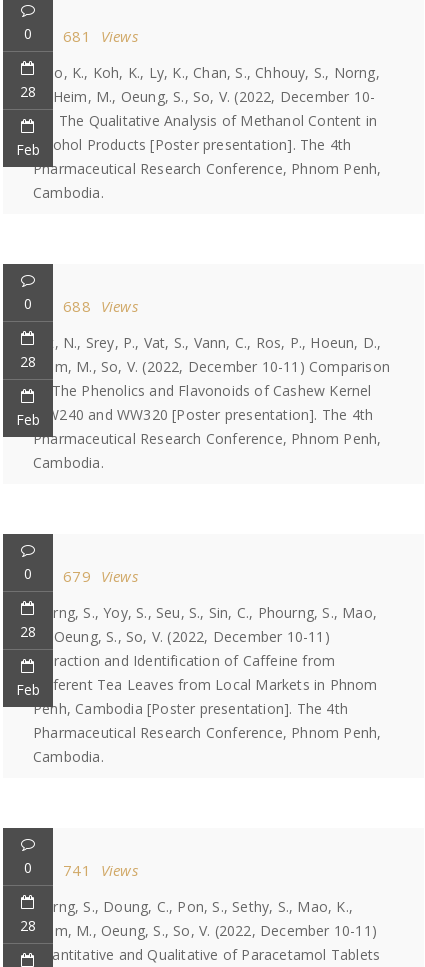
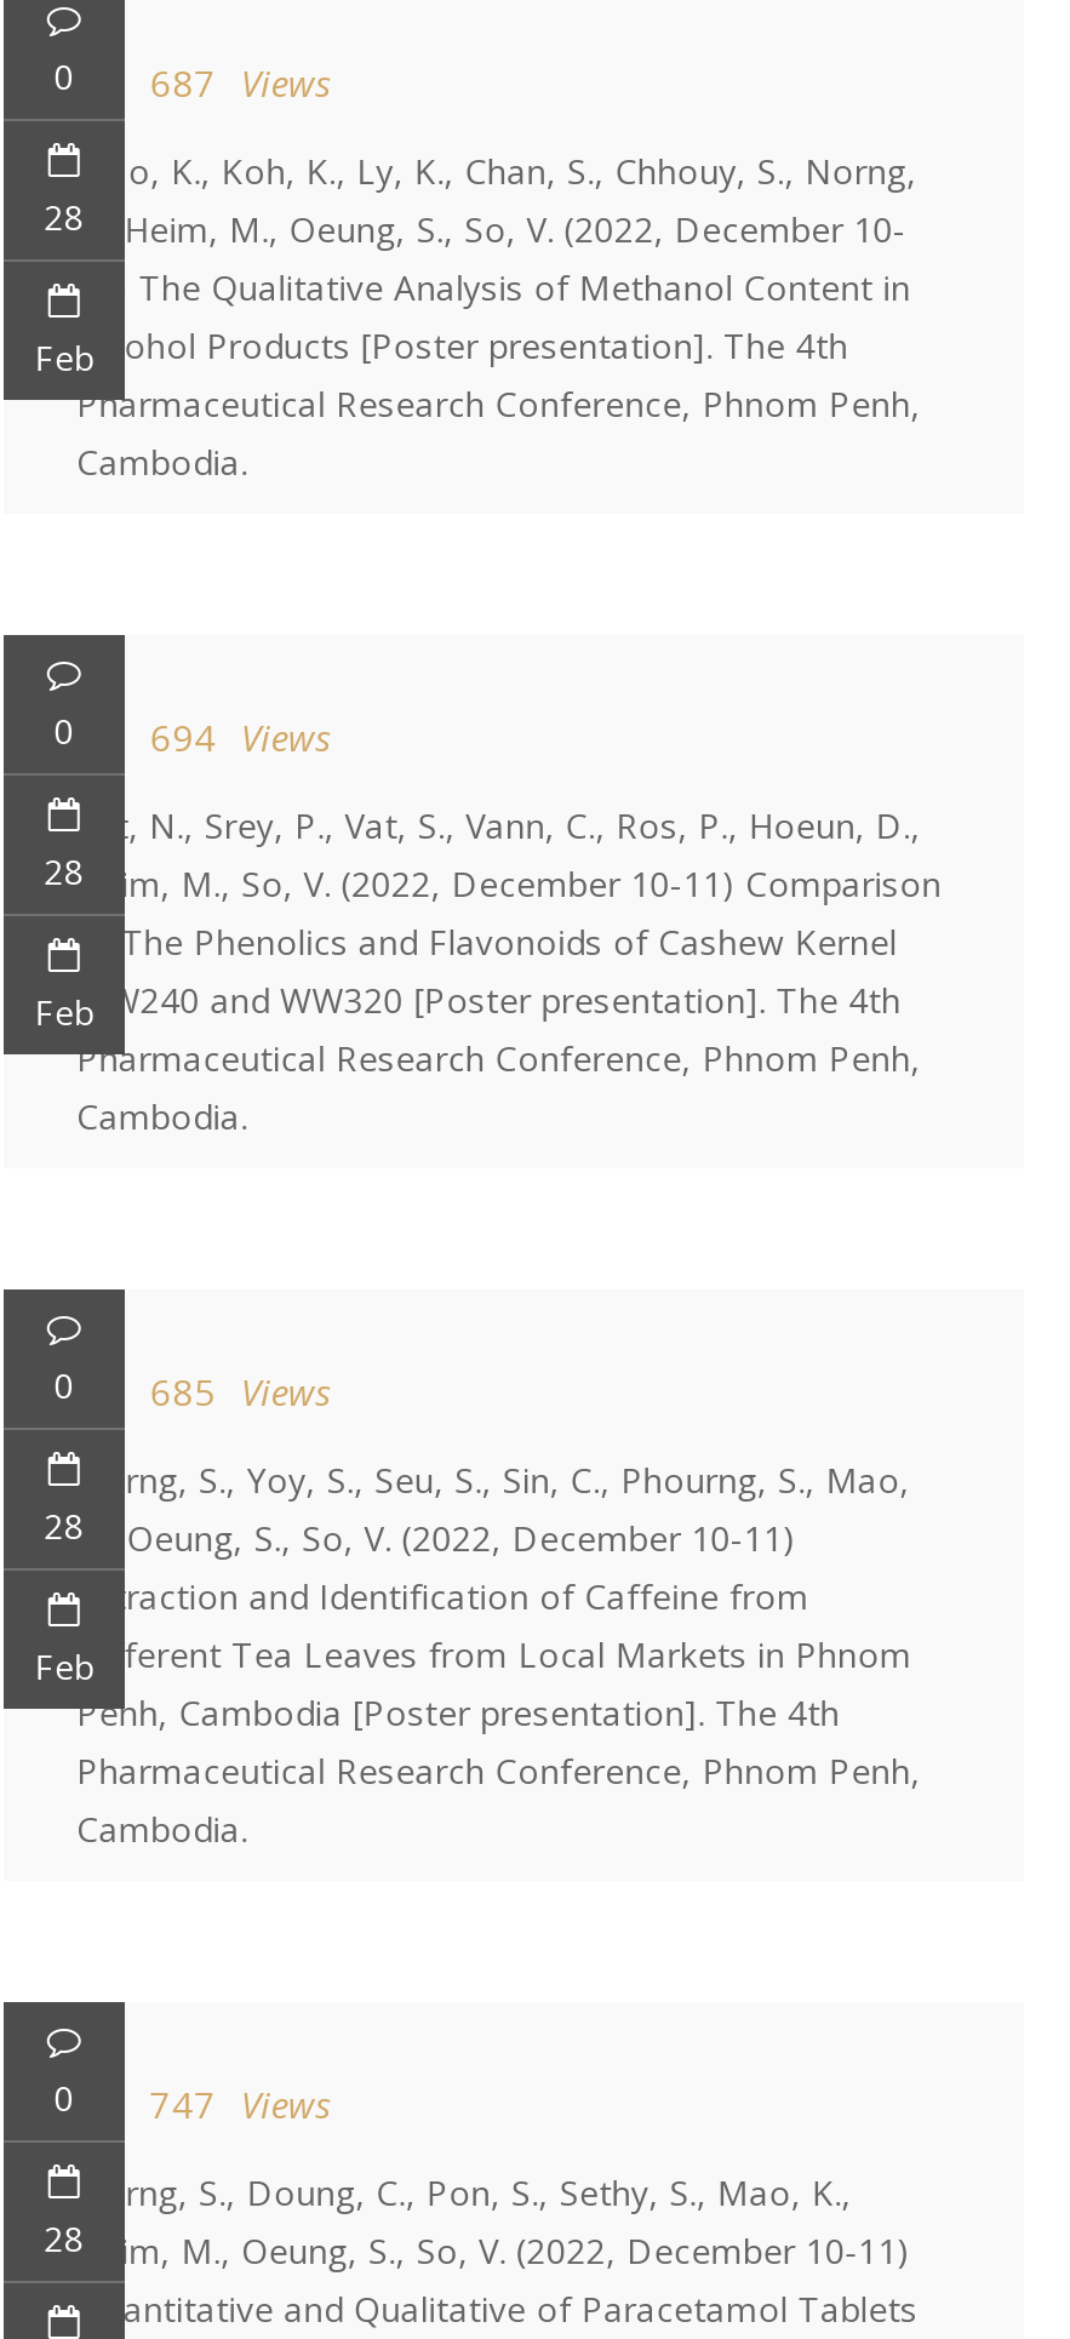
[24,24,138,46] 0 681 Views -> [54,53,330,107] 0 687 Views
[24,294,138,316] 0 688 Views -> [54,708,330,761] 0 694 Views
[24,564,138,586] 0 679 Views -> [54,1362,330,1416] 0 685 Views
[24,858,138,880] 0 741 Views -> [54,2075,330,2128] 0 747 Views

